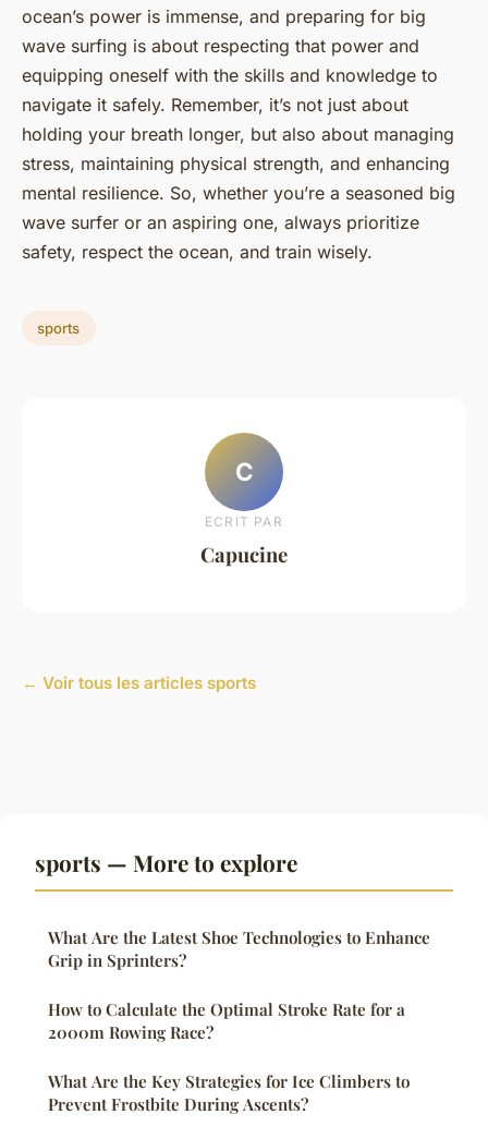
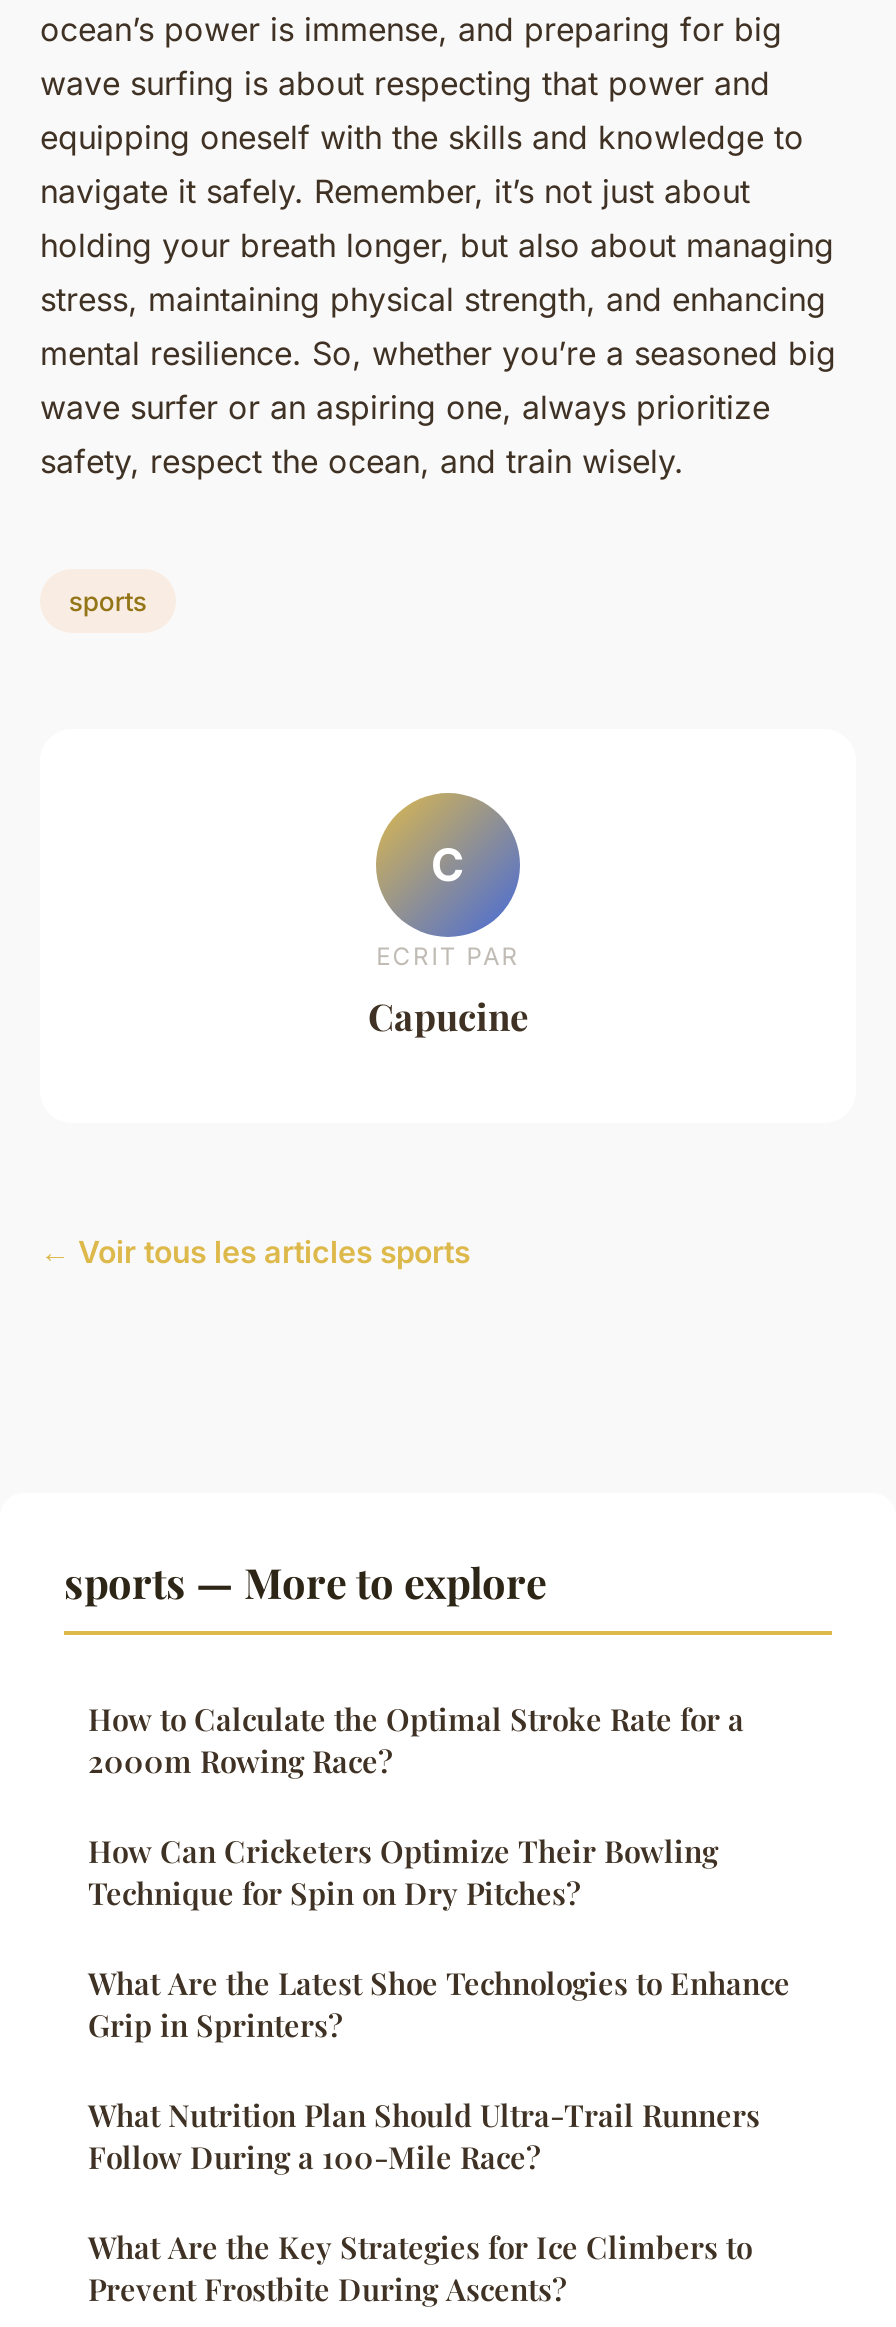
none -> [88,1831,718,1913] How Can Cricketers Optimize Their Bowling | Technique for Spin on Dry Pitches?
none -> [88,2095,760,2177] What Nutrition Plan Should Ultra-Trail Runners | Follow During a 100-Mile Race?
moved [48,998,405,1043] -> [88,1699,744,1781]: How to Calculate the Optimal Stroke Rate for a | 2000m Rowing Race?

